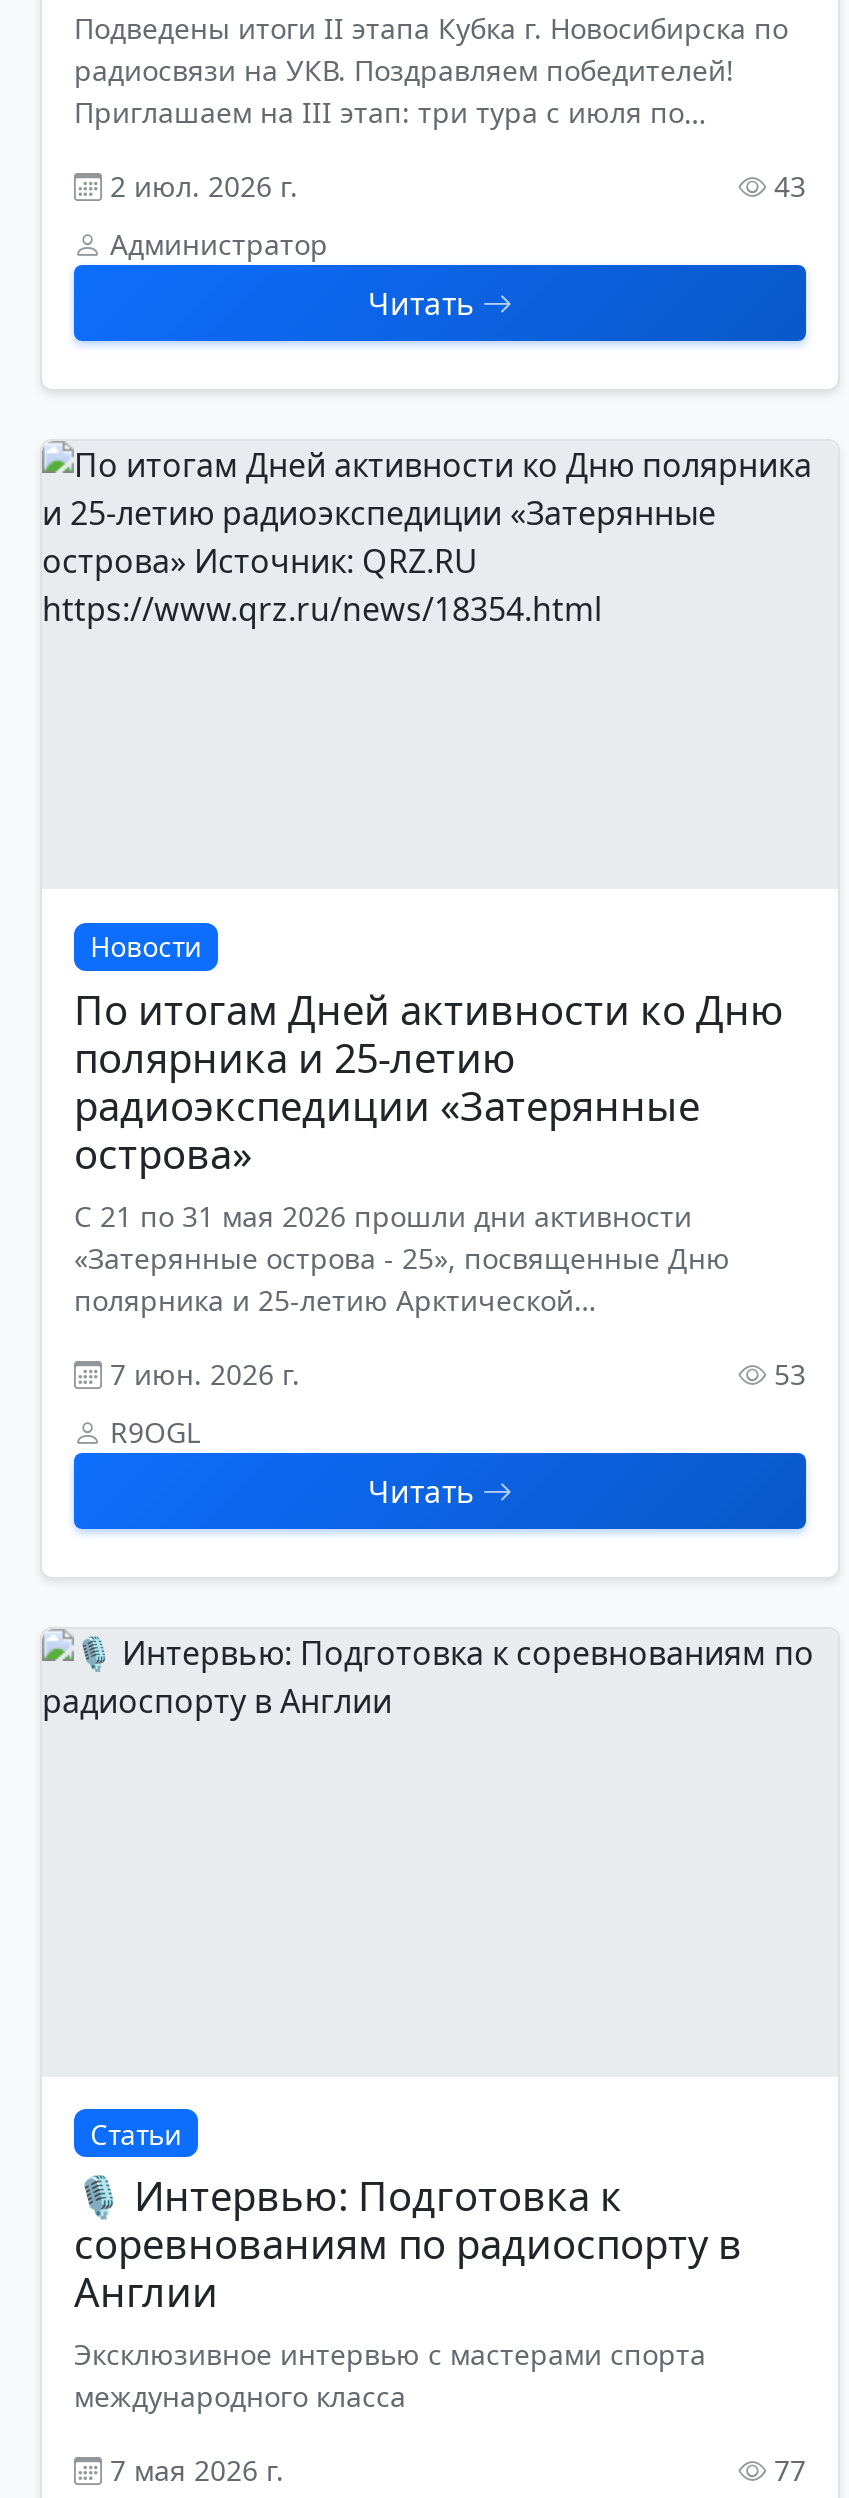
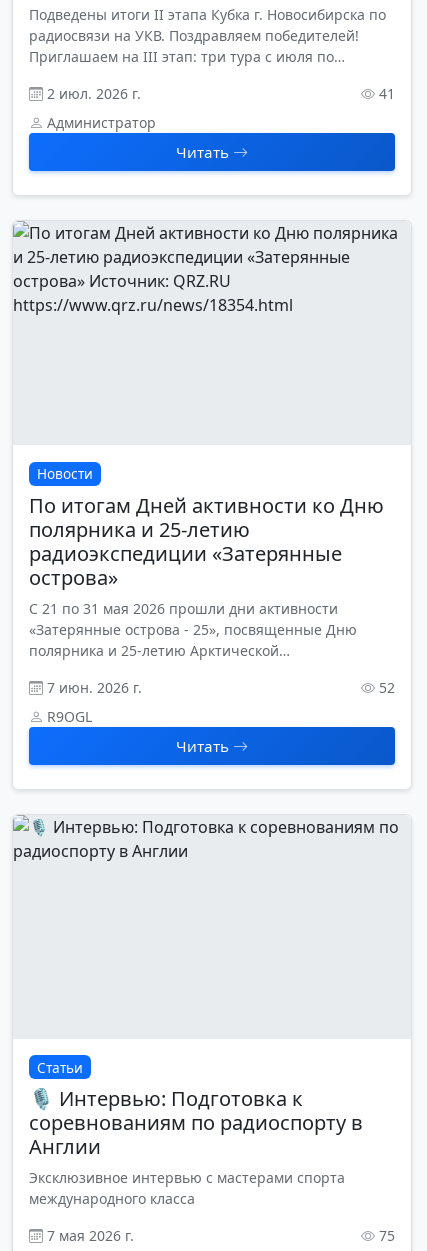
[774,168,806,206] 43 -> [379,84,395,103] 41
[774,1355,806,1393] 53 -> [379,678,395,697] 52
[774,2451,806,2489] 77 -> [379,1226,395,1245] 75

